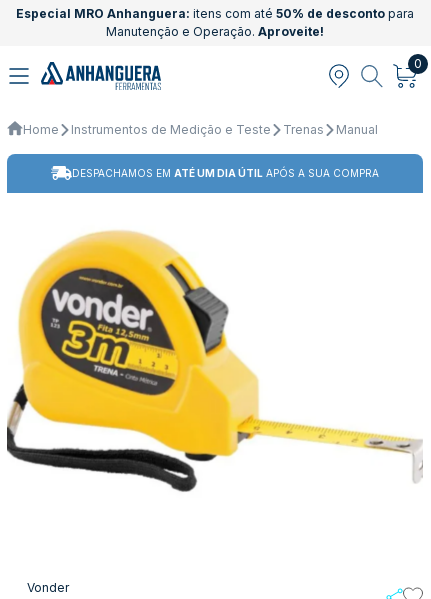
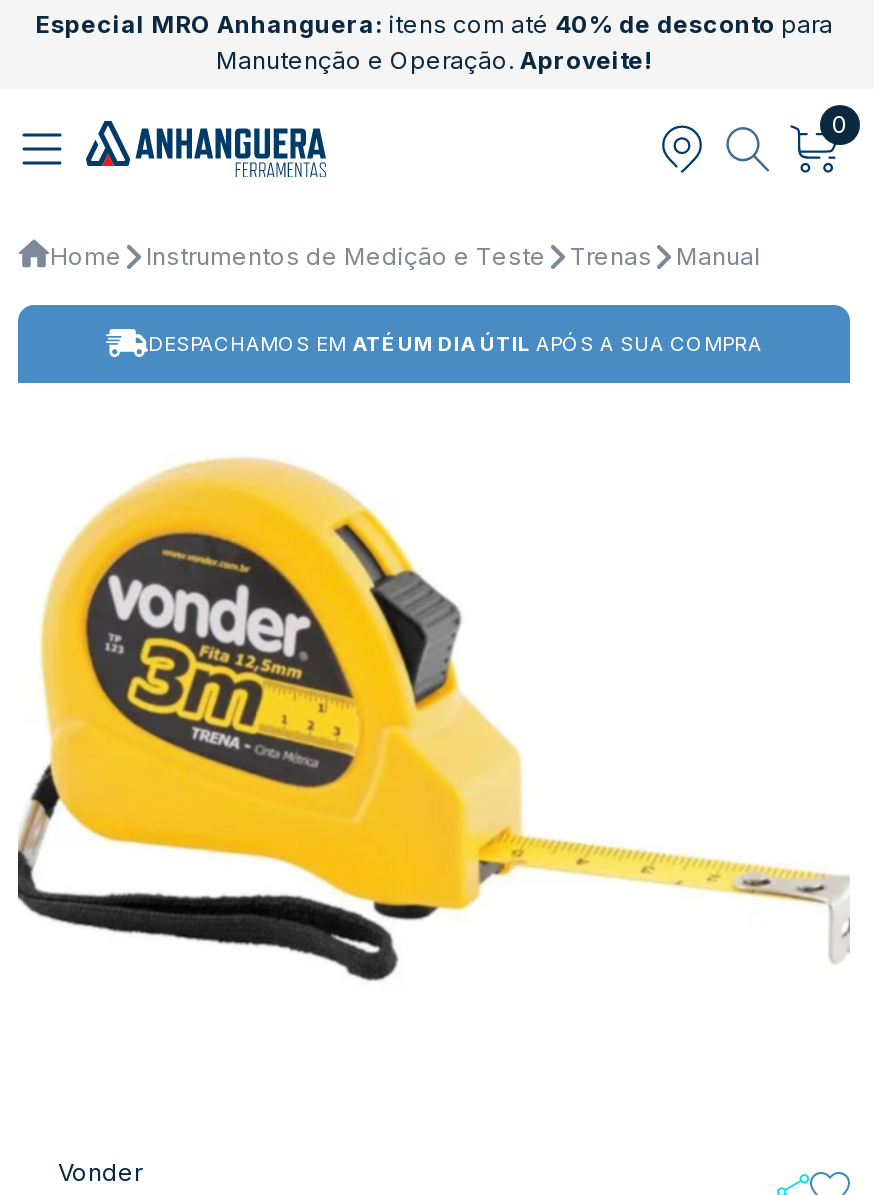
[16,6,414,21] Especial MRO Anhanguera: itens com até 50% de desconto para -> [35,9,833,39] Especial MRO Anhanguera: itens com até 40% de desconto para

